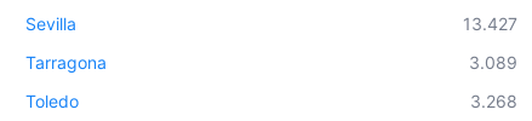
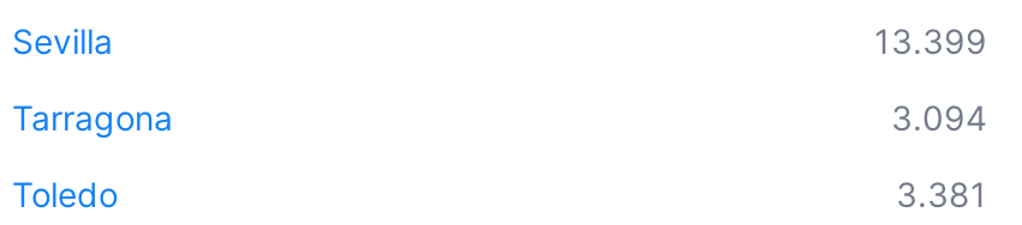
[463,13,517,33] 13.427 -> [874,19,987,60] 13.399
[469,52,517,72] 3.089 -> [891,96,987,137] 3.094
[470,90,517,111] 3.268 -> [896,173,987,213] 3.381

